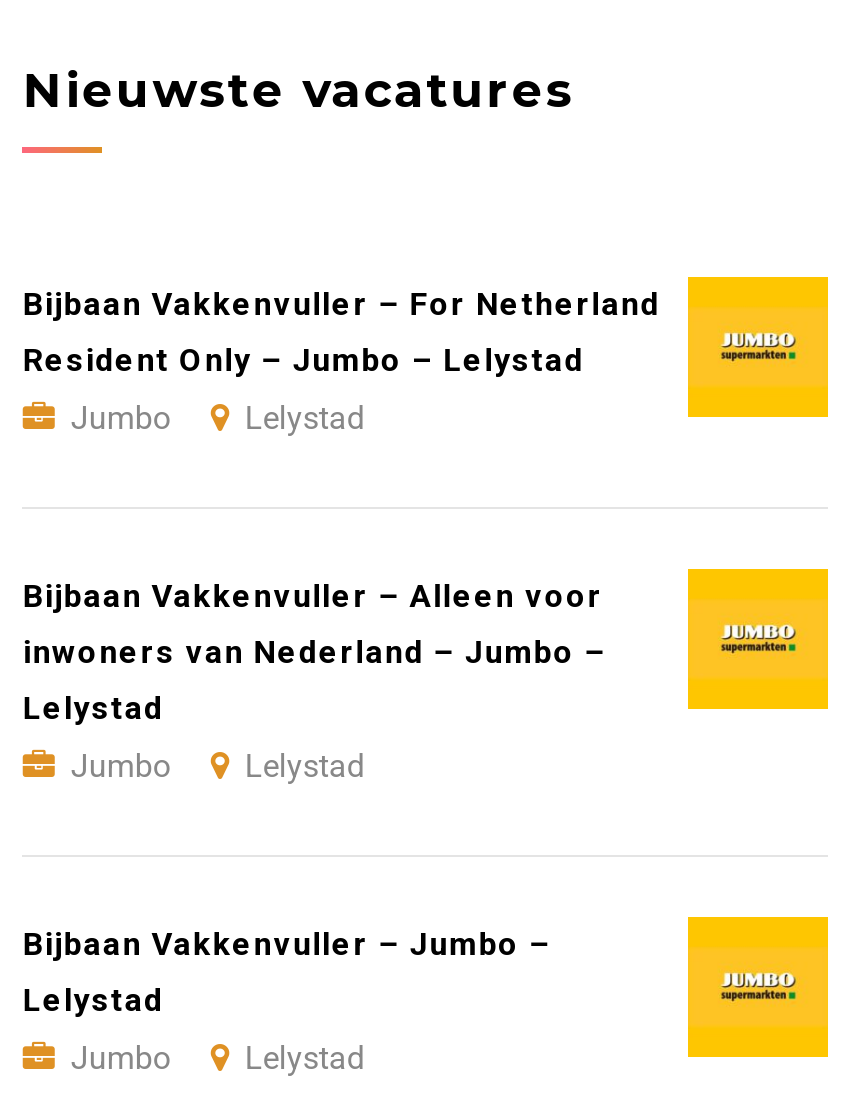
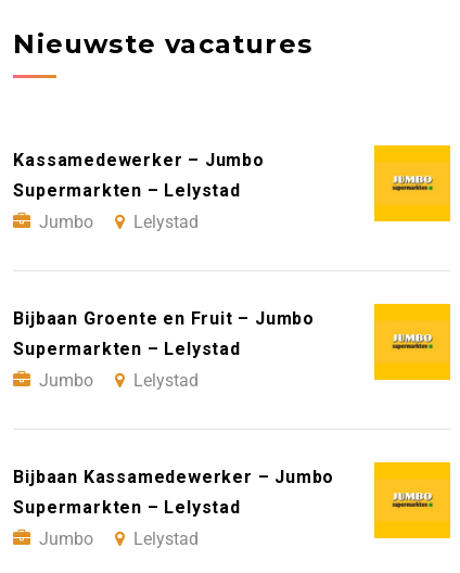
[23,285,660,323] Bijbaan Vakkenvuller – For Netherland -> [13,150,265,170] Kassamedewerker – Jumbo
[23,341,584,379] Resident Only – Jumbo – Lelystad -> [13,180,241,201] Supermarkten – Lelystad
[23,577,606,727] Bijbaan Vakkenvuller – Alleen voor | inwoners van Nederland – Jumbo – | Lelystad -> [13,308,315,359] Bijbaan Groente en Fruit – Jumbo | Supermarkten – Lelystad
[23,925,551,963] Bijbaan Vakkenvuller – Jumbo – -> [13,466,334,487] Bijbaan Kassamedewerker – Jumbo
[23,981,164,1019] Lelystad -> [13,497,241,517] Supermarkten – Lelystad

